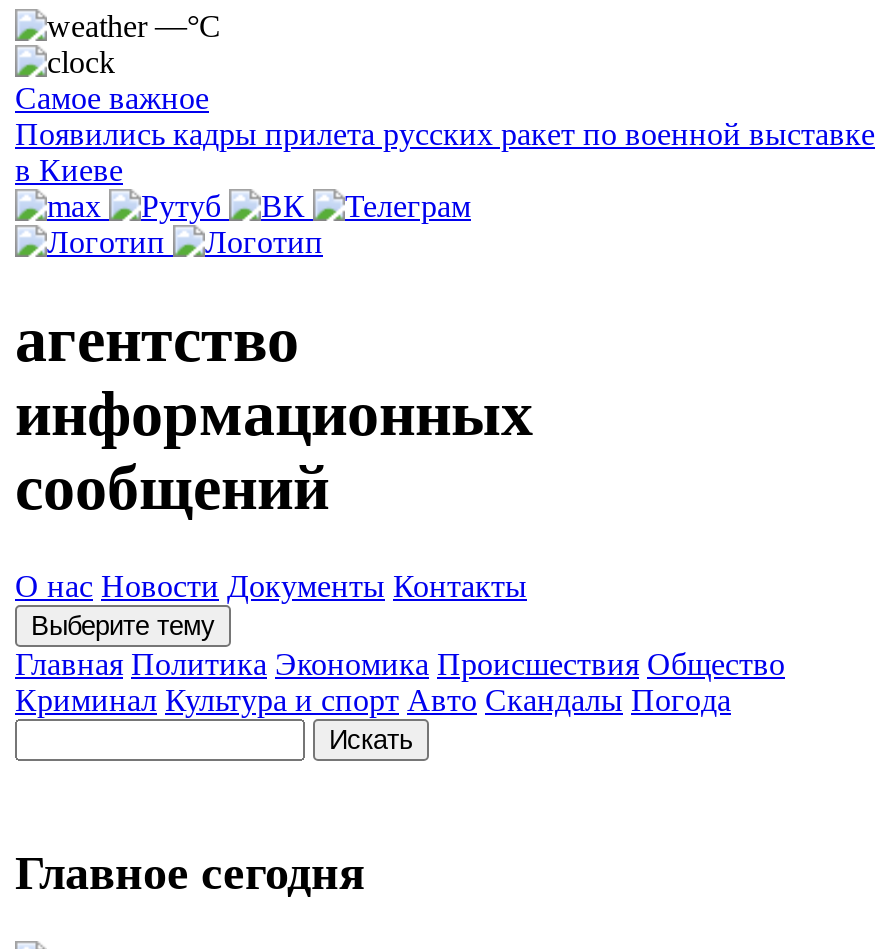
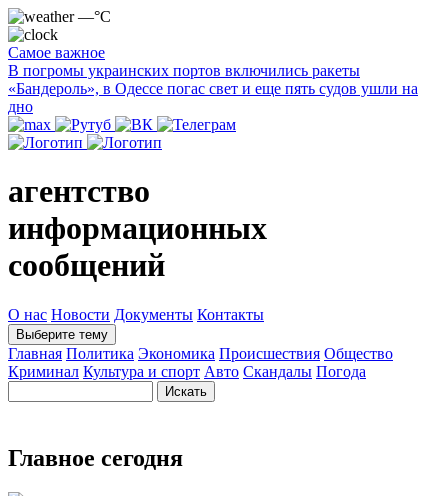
[15,117,875,187] Появились кадры прилета русских ракет по военной выставке | в Киеве -> [8,62,418,115] В погромы украинских портов включились ракеты | «Бандероль», в Одессе погас свет и еще пять судов ушли на | дно

